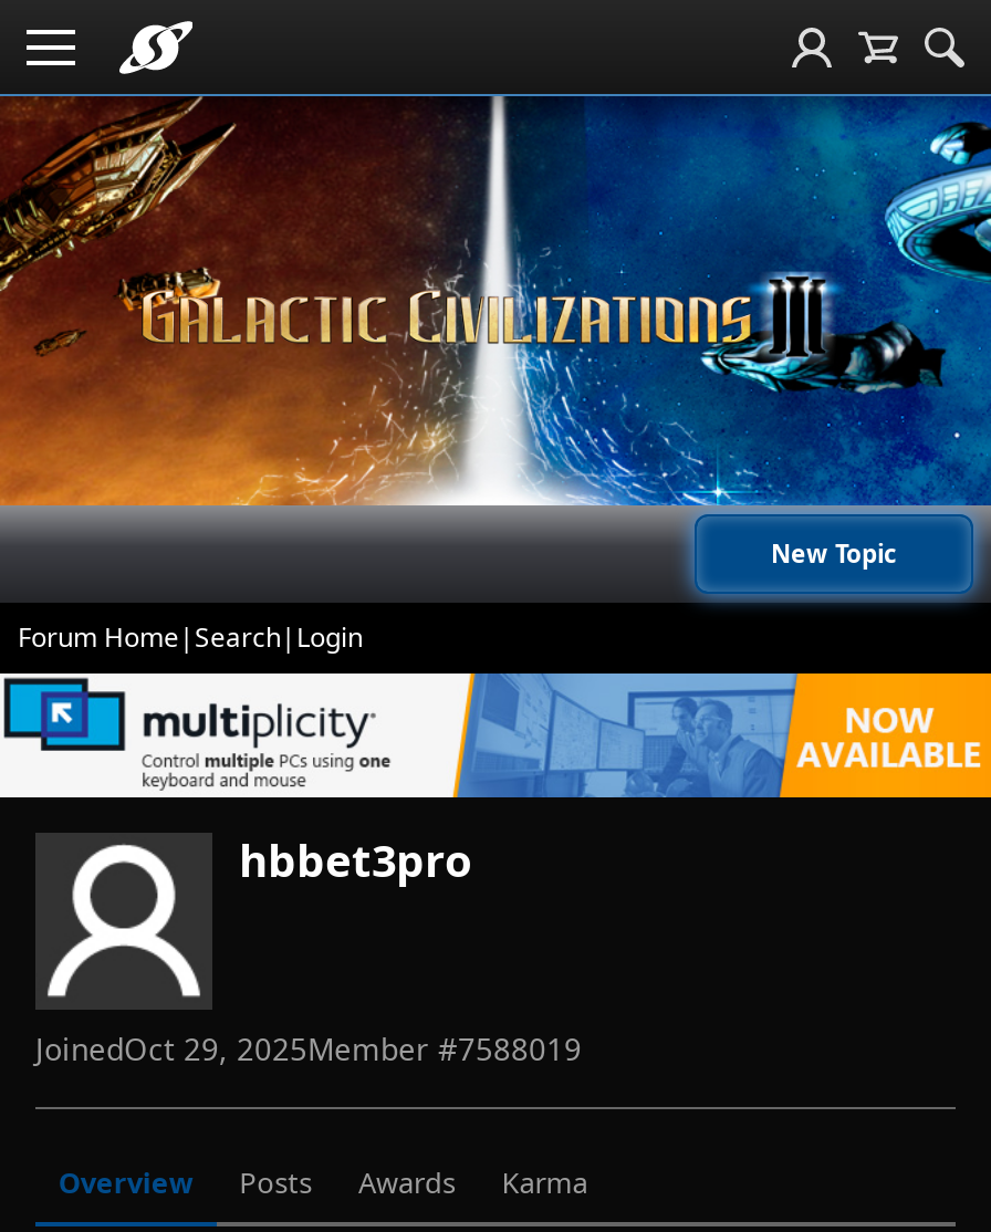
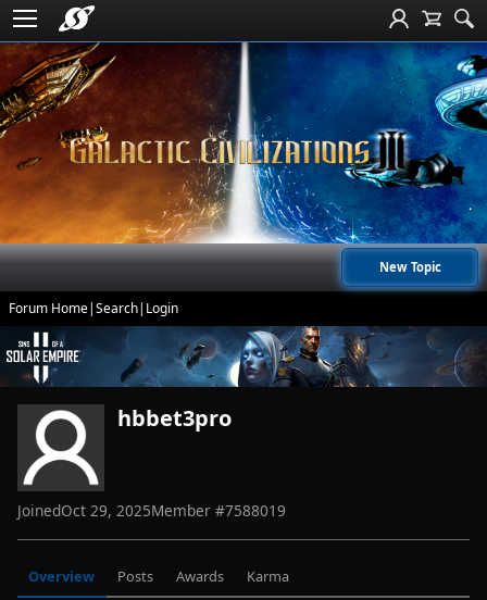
[7,671,984,800] [image] -> [3,326,484,388] [image]

